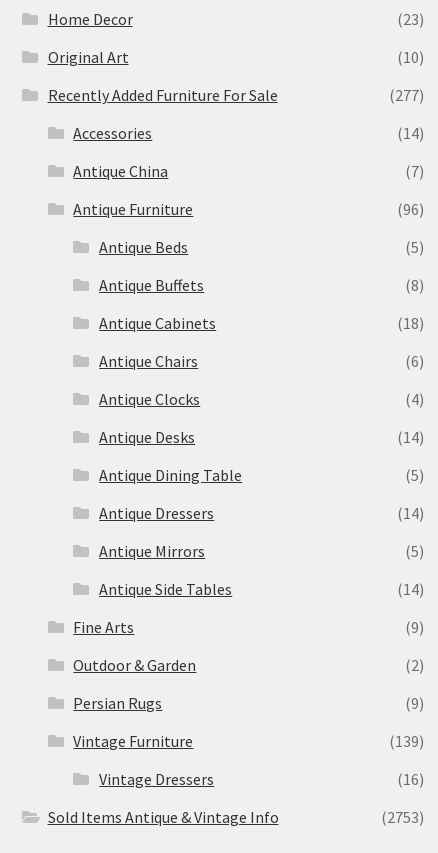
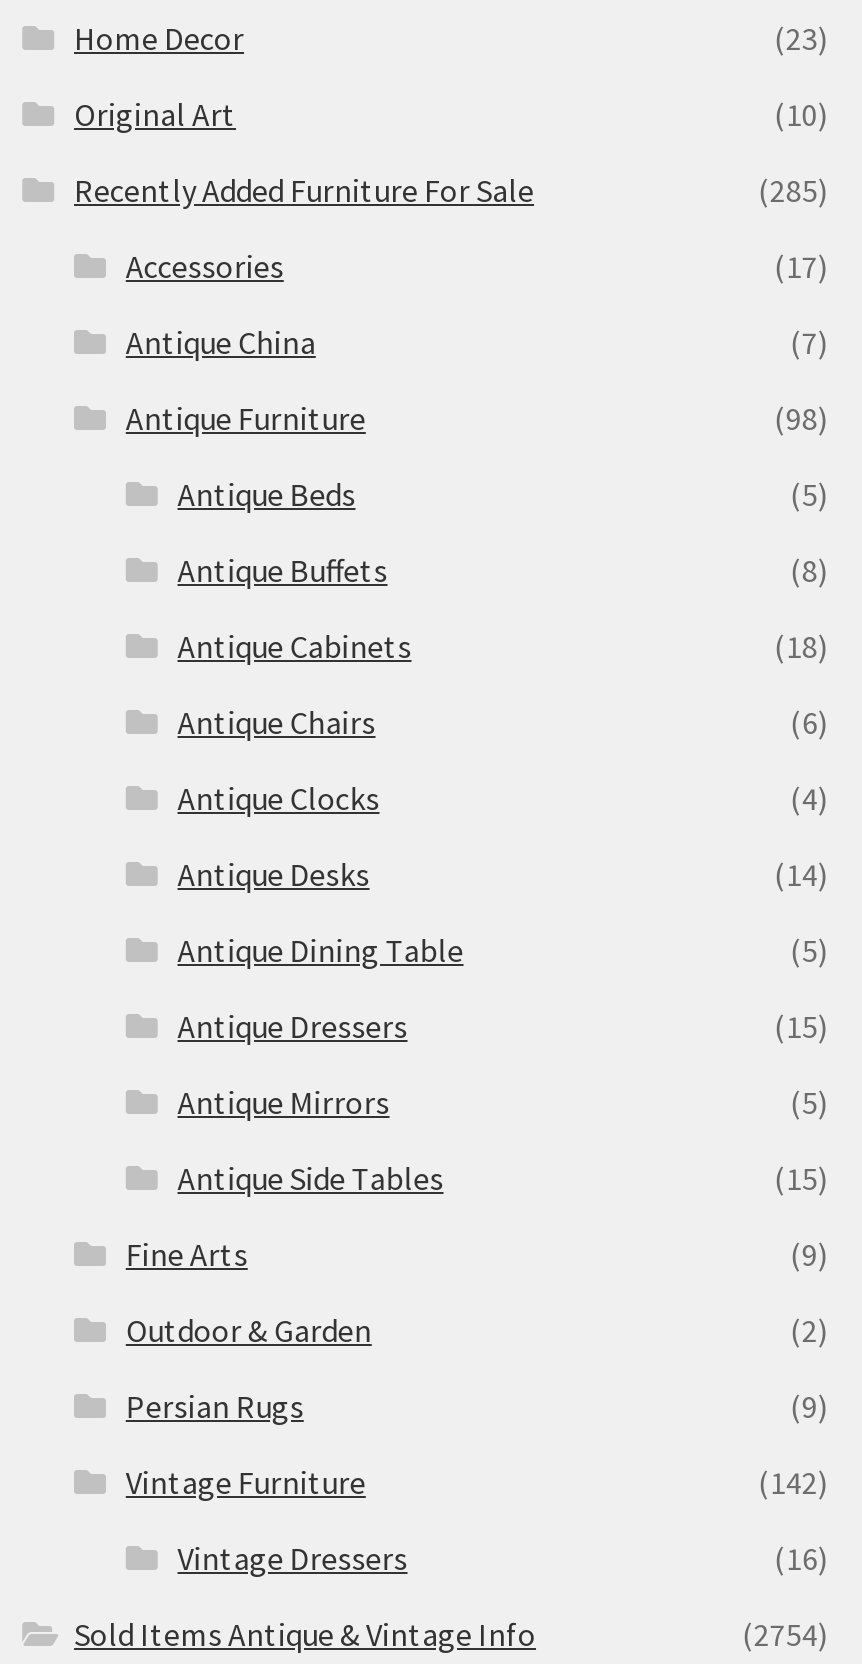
[389,85,424,105] (277) -> [758,170,828,210] (285)
[397,123,424,143] (14) -> [774,246,828,286] (17)
[397,199,424,219] (96) -> [774,398,828,438] (98)
[397,503,424,523] (14) -> [774,1006,828,1046] (15)
[397,579,424,599] (14) -> [774,1158,828,1198] (15)
[389,731,424,751] (139) -> [758,1462,828,1502] (142)
[381,807,424,827] (2753) -> [742,1614,828,1654] (2754)

